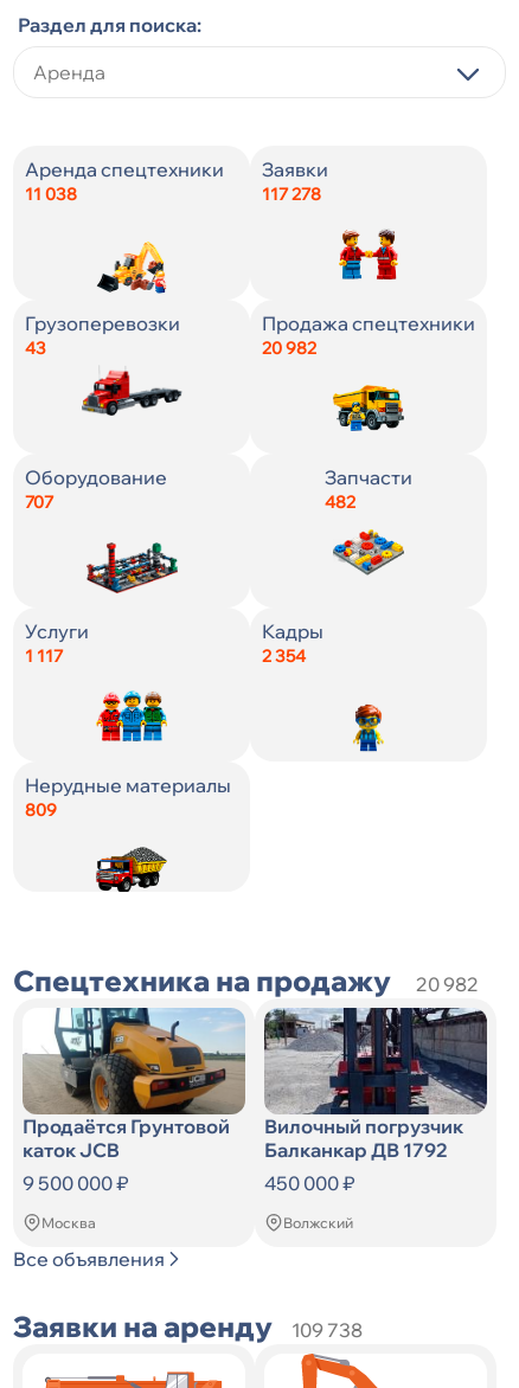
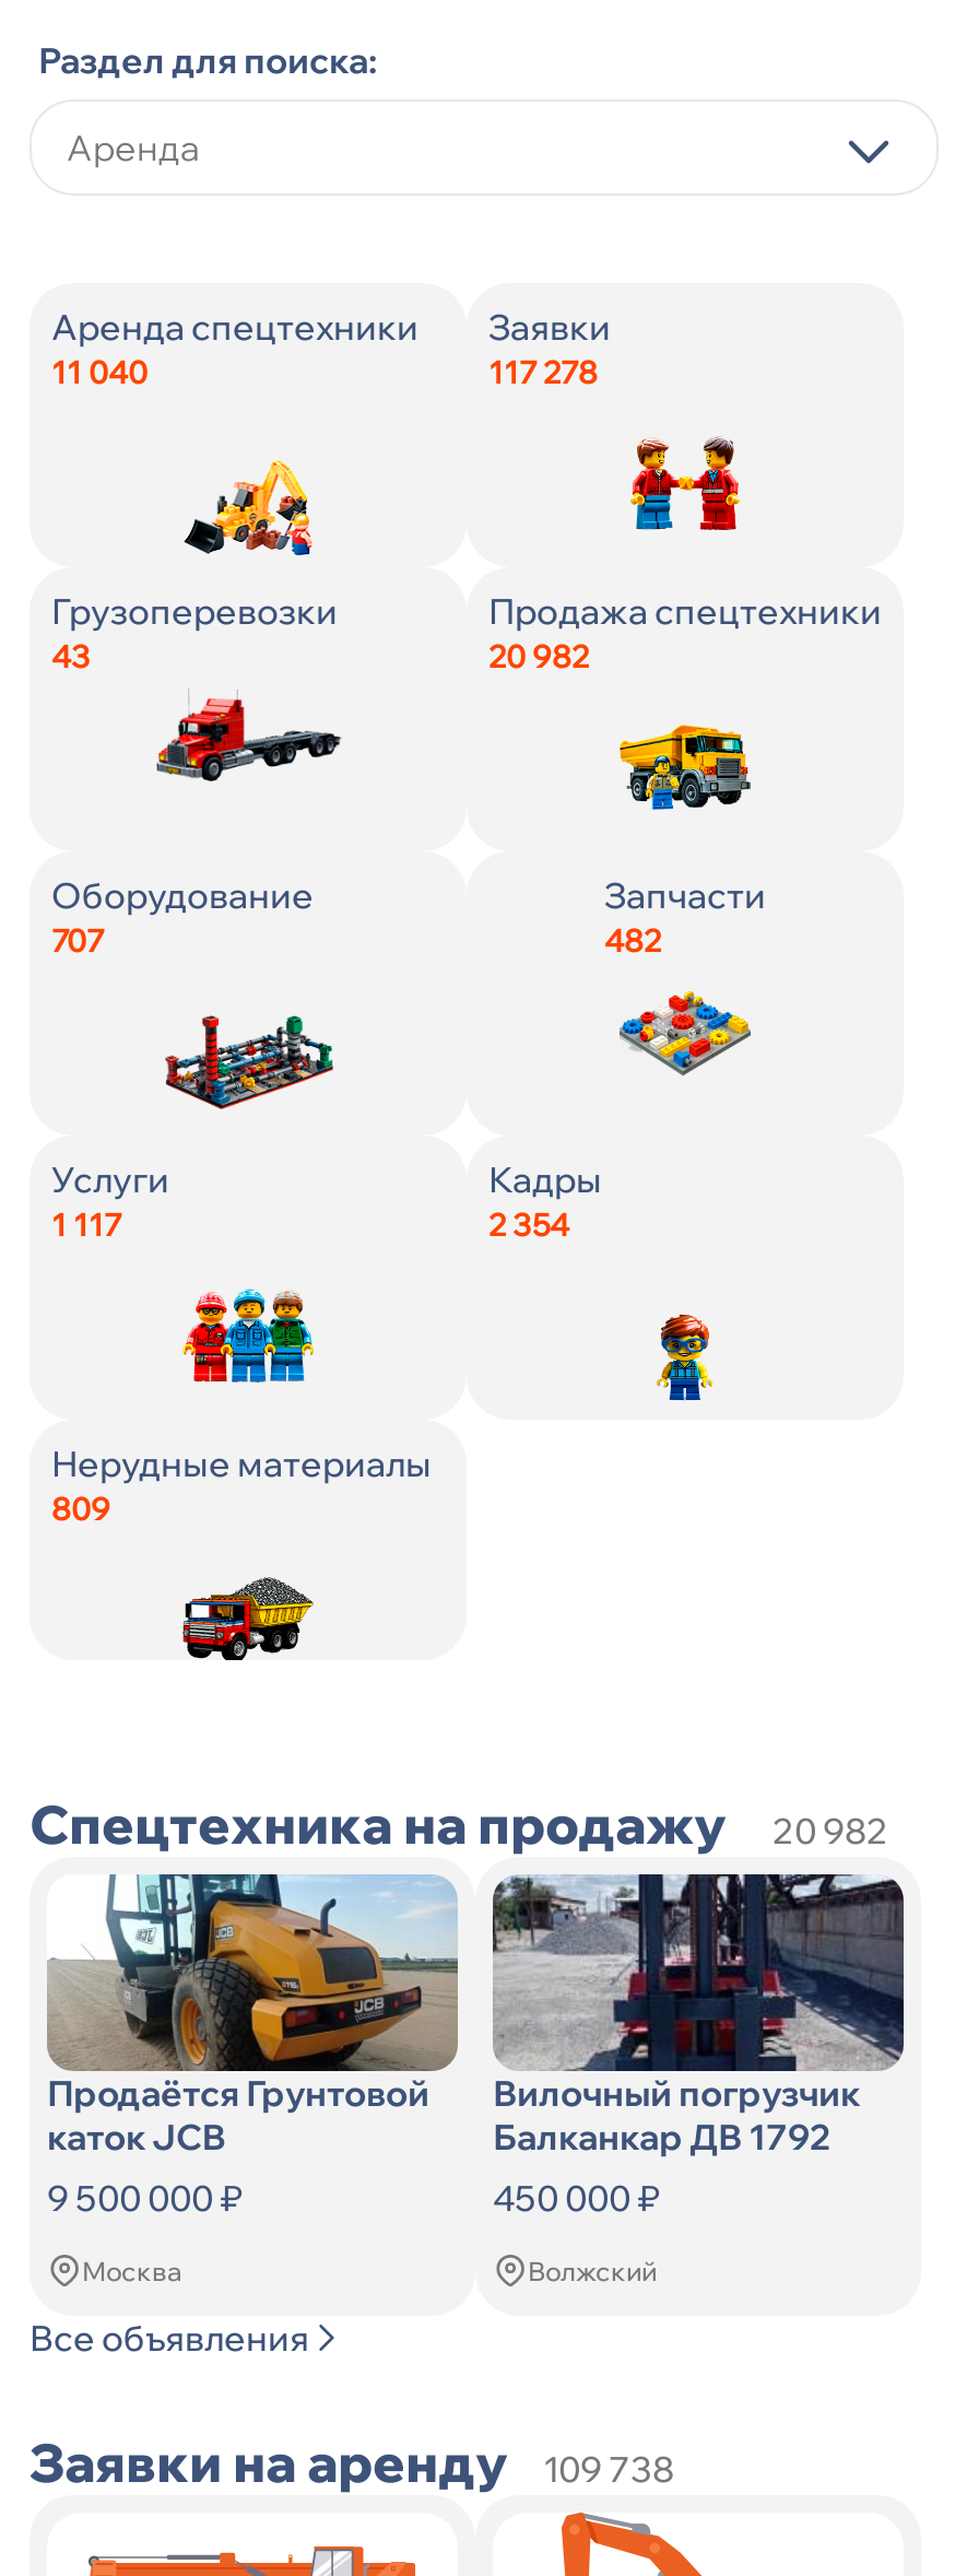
[25,184,77,205] 11 038 -> [51,353,148,392] 11 040

